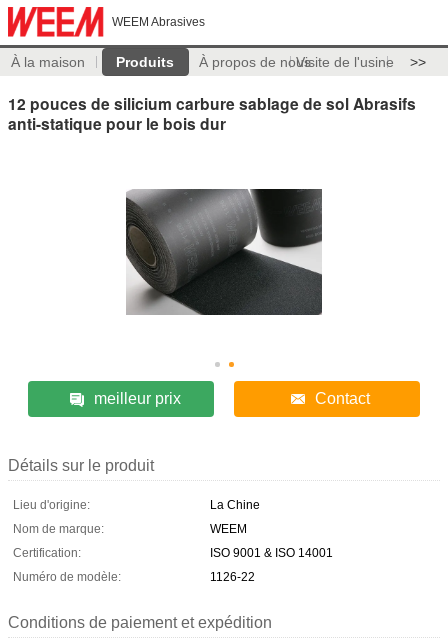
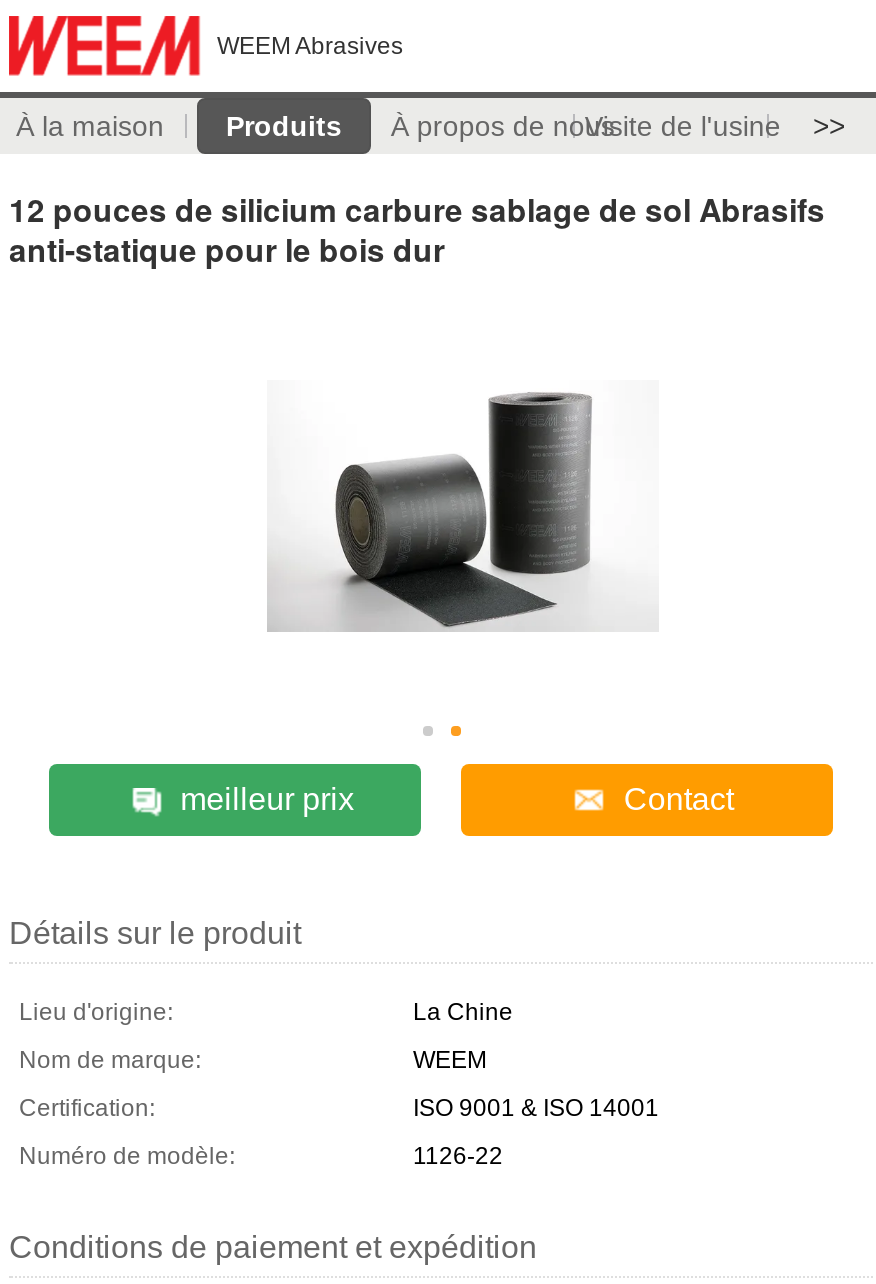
[125,188,323,316] [image] -> [245,380,637,632] [image]

